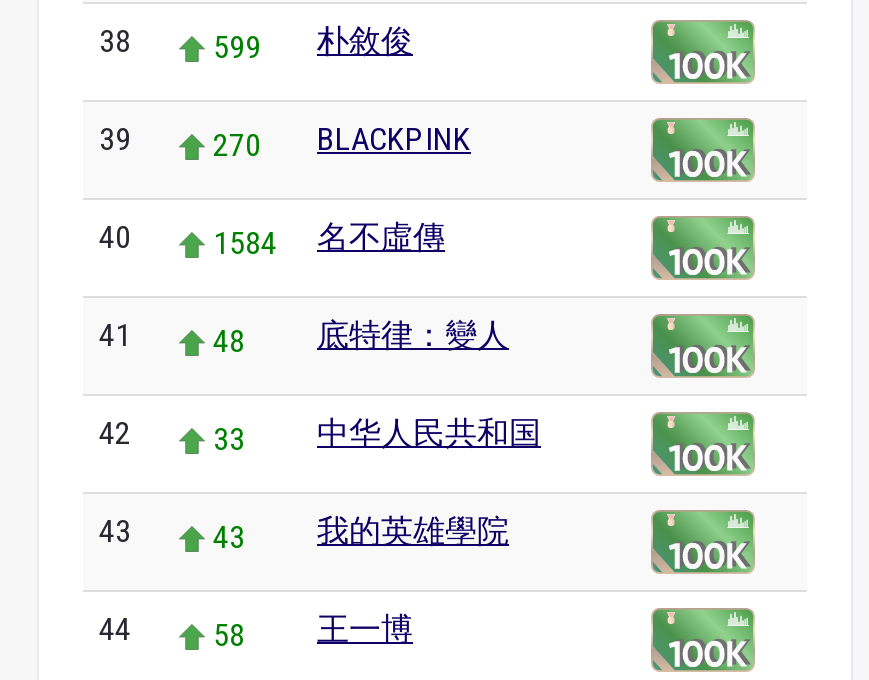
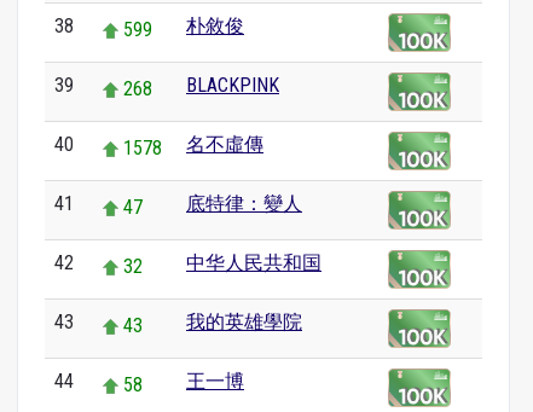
[99,120,471,164] 39 270 BLACKPINK -> [54,74,279,100] 39 268 BLACKPINK
[99,218,445,262] 40 1584 名不虛傳 -> [54,133,263,159] 40 1578 名不虛傳
[99,316,509,360] 41 48 底特律：變人 -> [54,192,302,219] 41 47 底特律：變人
[99,414,541,458] 42 33 中华人民共和国 -> [54,251,321,278] 42 32 中华人民共和国

